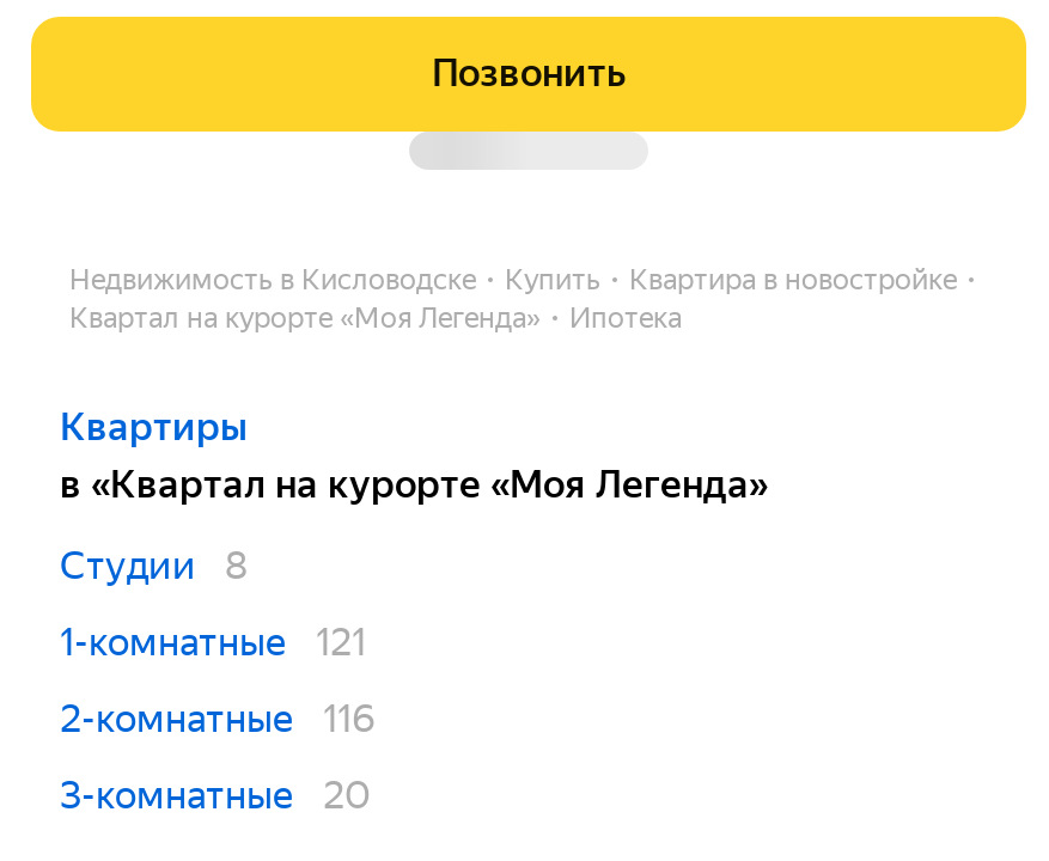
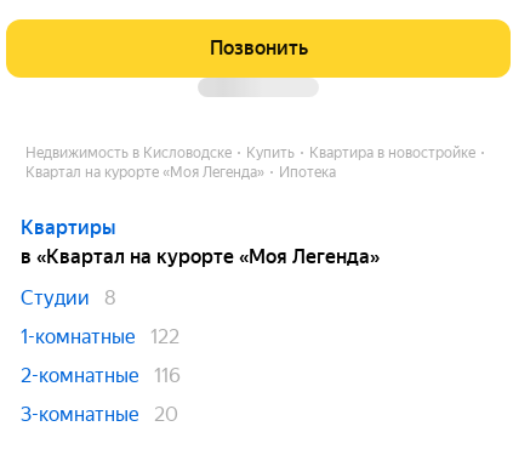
[60,619,366,665] 1-комнатные 121 -> [21,325,179,348] 1-комнатные 122

